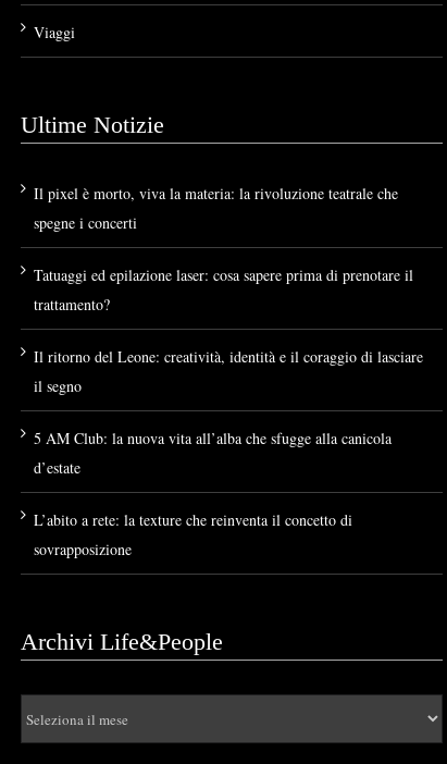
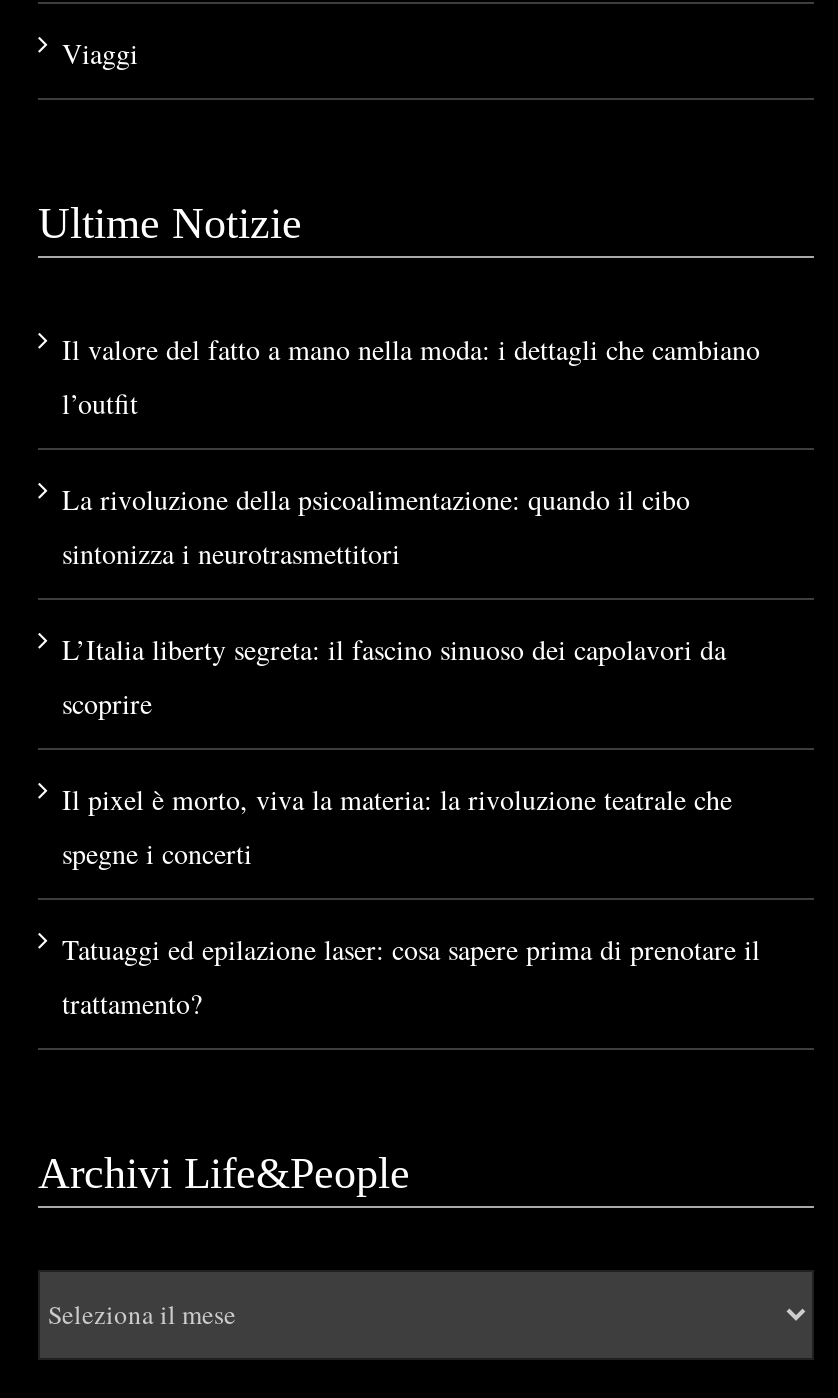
none -> [62,329,760,721] Il valore del fatto a mano nella moda: i dettagli che cambiano | l’outfit | La rivoluzione della psicoalimentazione: quando il cibo | sintonizza i neurotrasmettitori | L’Italia liberty segreta: il fascino sinuoso dei capolavori da | scoprire
moved [34,183,413,315] -> [62,779,760,1021]: Il pixel è morto, viva la materia: la rivoluzione teatrale che | spegne i concerti | Tatuaggi ed epilazione laser: cosa sapere prima di prenotare il | trattamento?
[34,346,423,560] Il ritorno del Leone: creatività, identità e il coraggio di lasciare | il segno | 5 AM Club: la nuova vita all’alba che sfugge alla canicola | d’estate | L’abito a rete: la texture che reinventa il concetto di | sovrapposizione -> none

